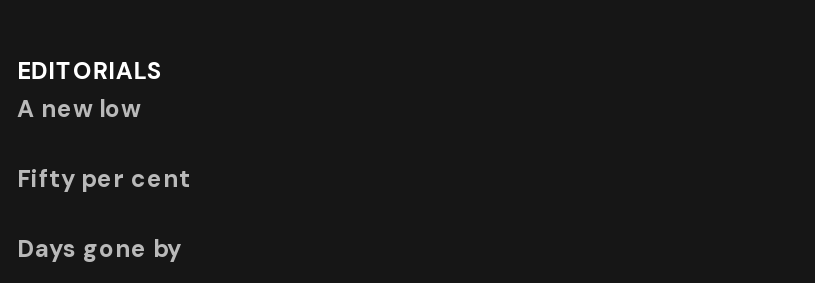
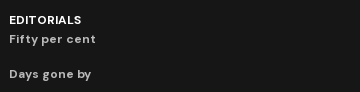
[17,92,141,124] A new low -> none

